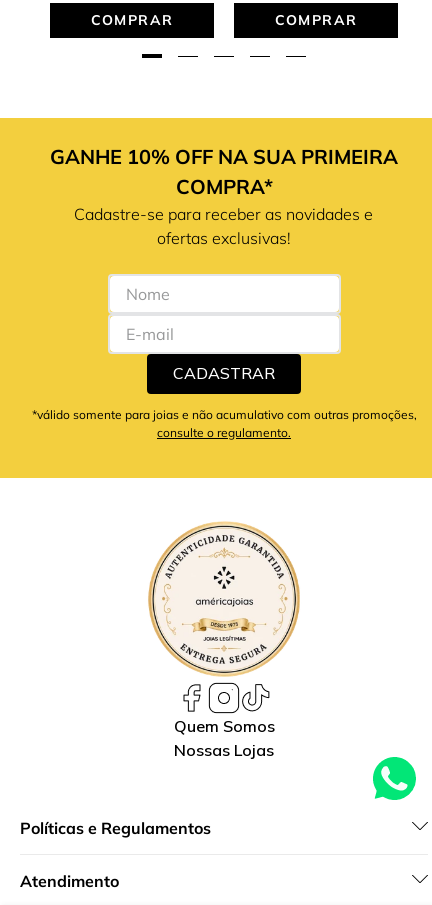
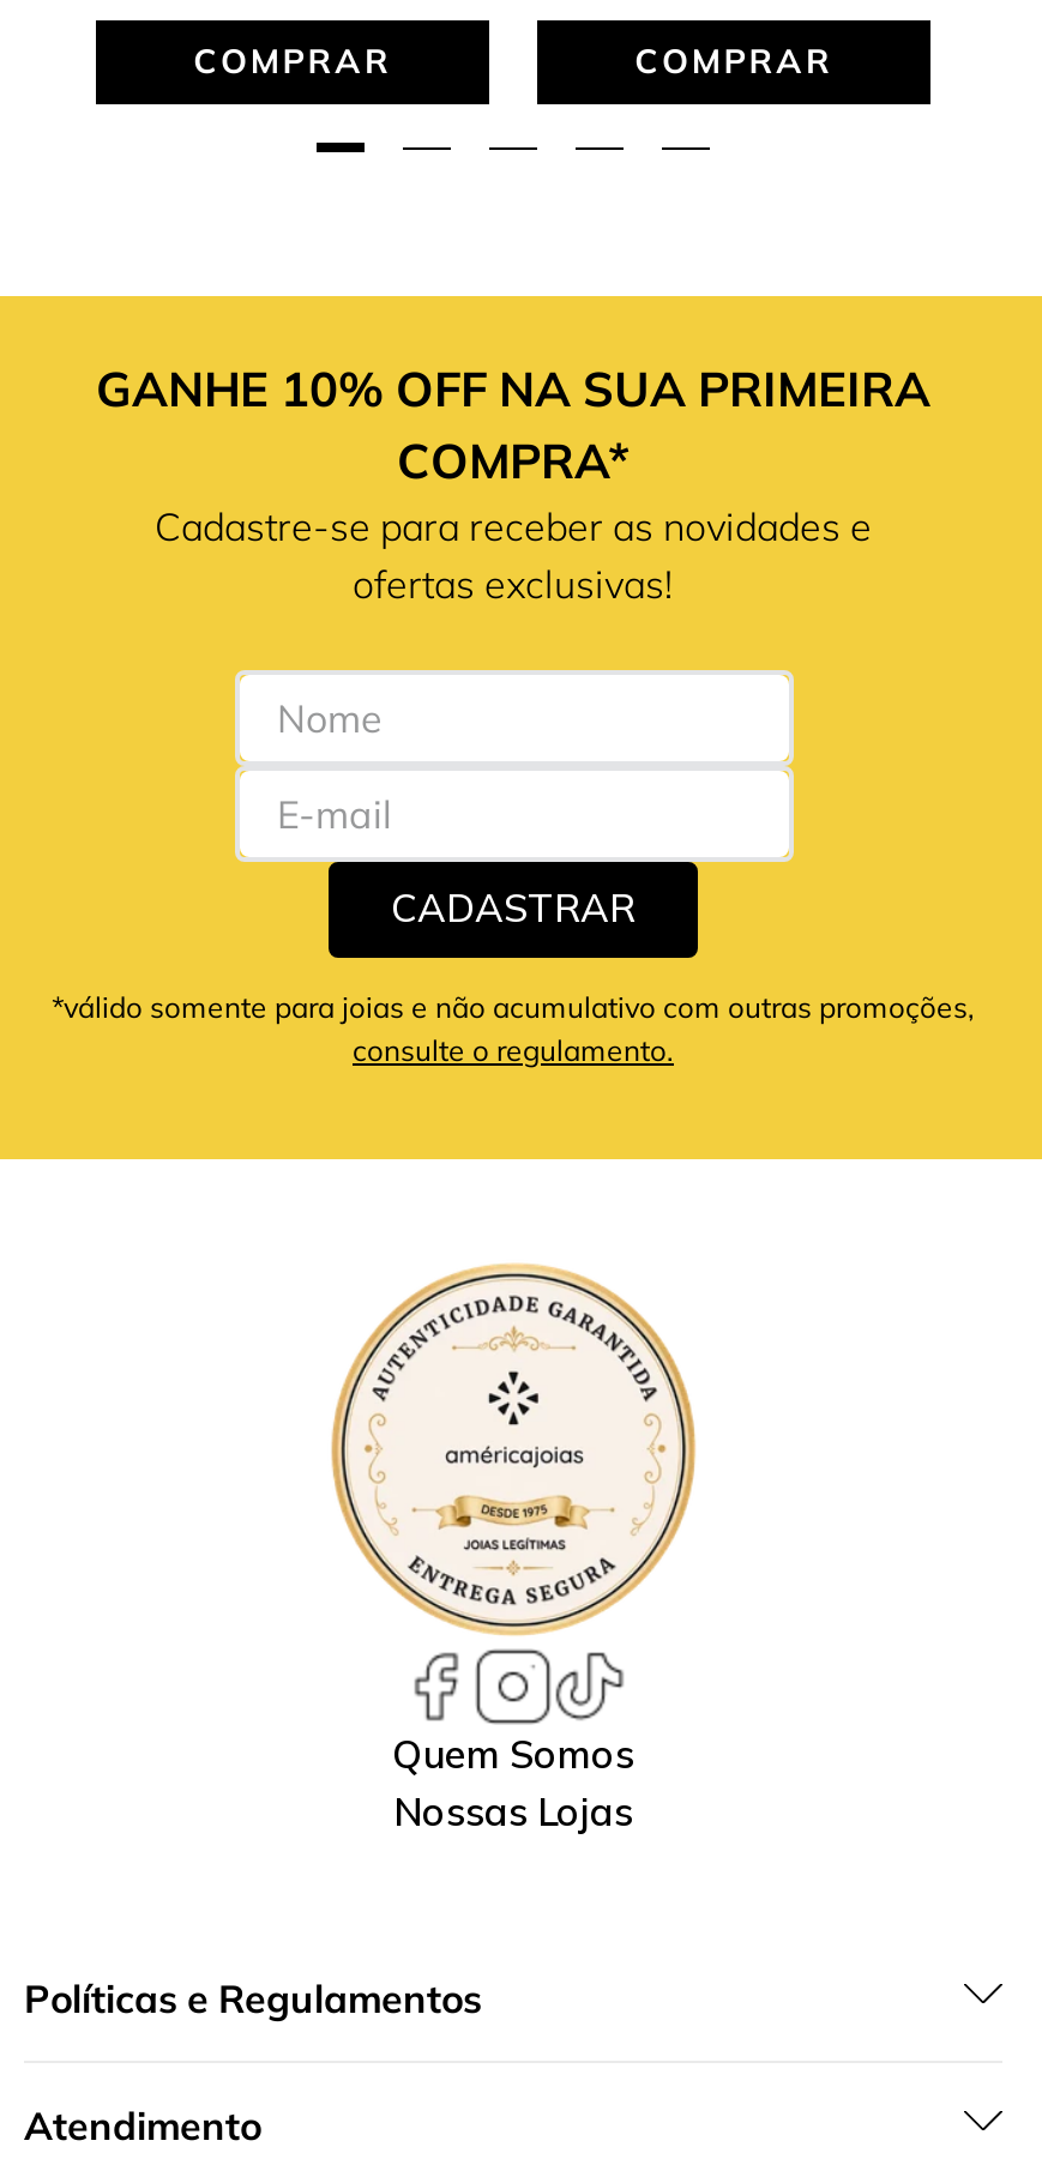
[372,756,417,801] [image] -> none

